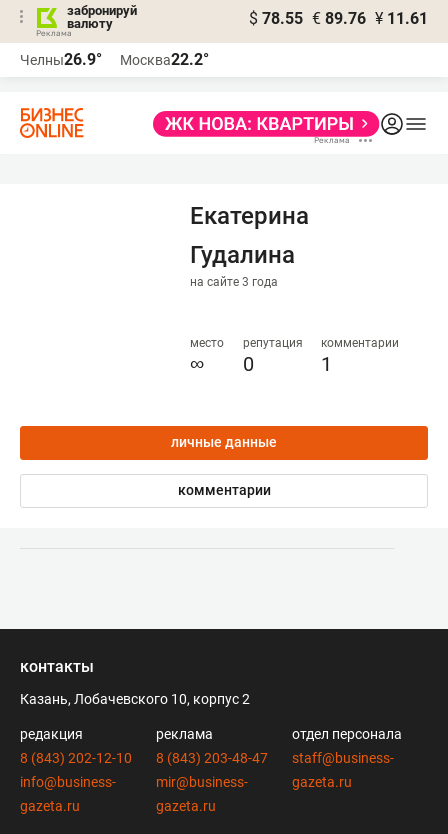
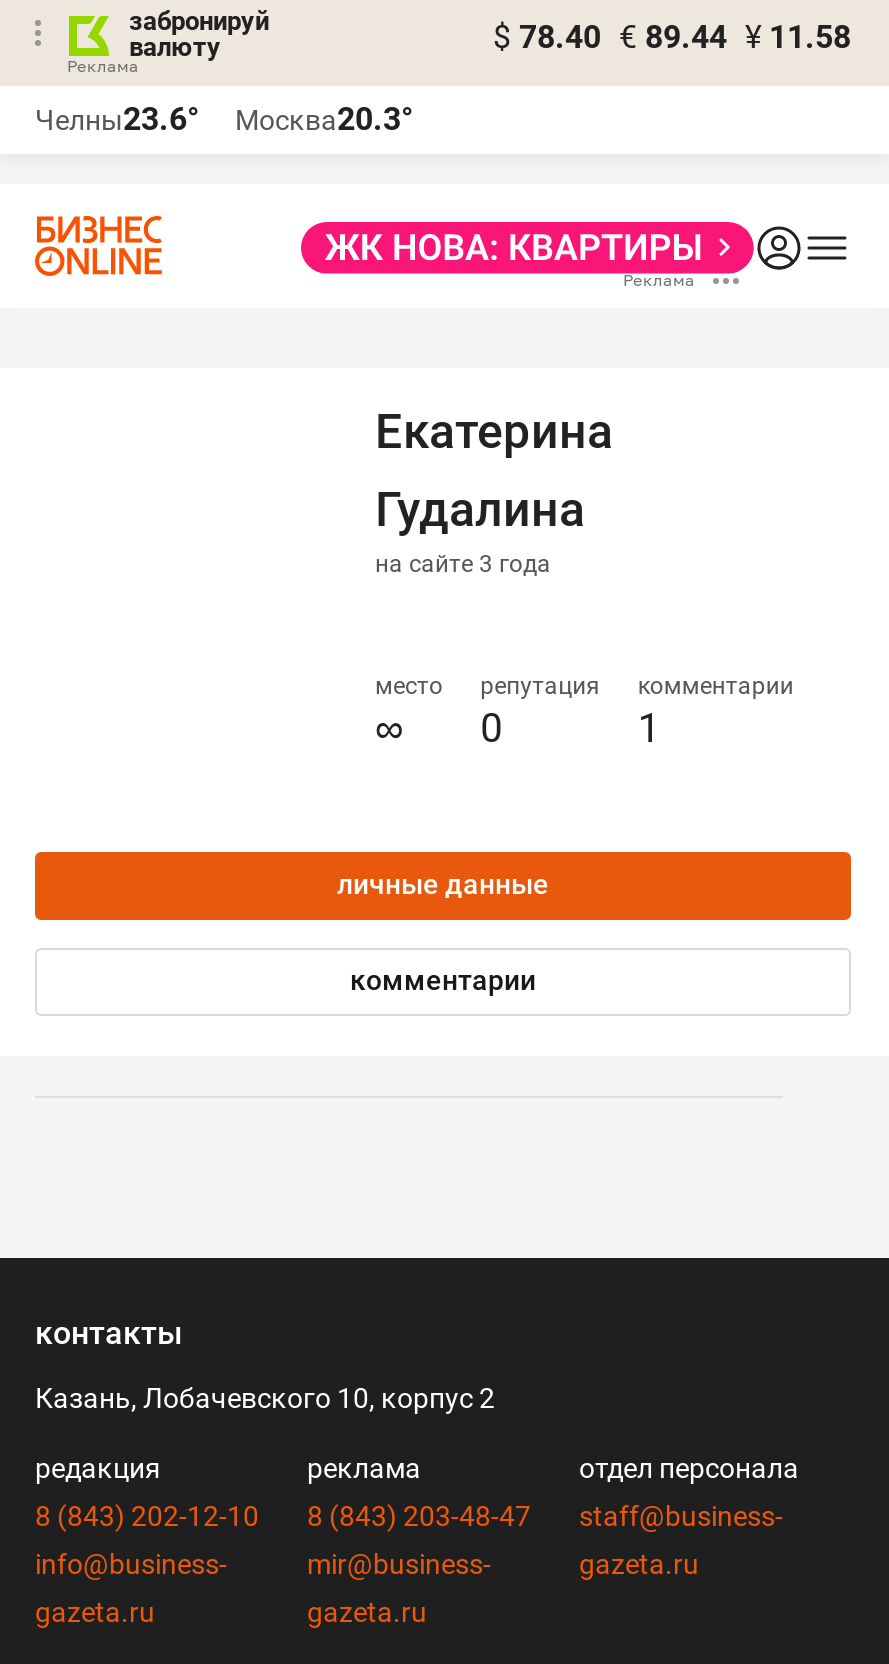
[249,9,428,28] $ 78.55 € 89.76 ¥ 11.61 -> [493,18,851,56] $ 78.40 € 89.44 ¥ 11.58
[20,50,102,69] Челны26.9° -> [35,100,199,138] Челны23.6°
[120,50,209,69] Москва22.2° -> [235,100,413,138] Москва20.3°

